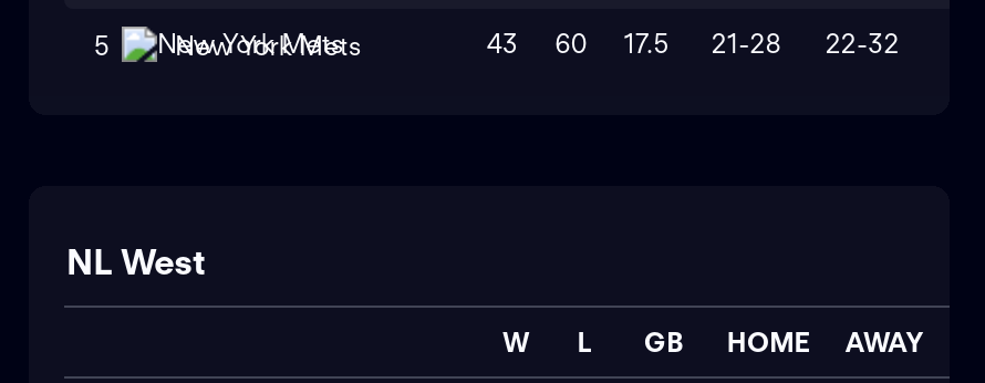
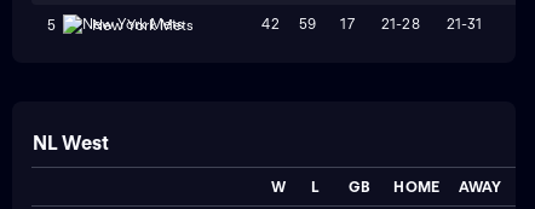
[487,27,518,60] 43 -> [262,15,279,33] 42
[555,27,589,60] 60 -> [299,15,316,33] 59
[624,27,669,60] 17.5 -> [341,15,354,33] 17
[825,27,900,60] 22-32 -> [446,15,482,33] 21-31

